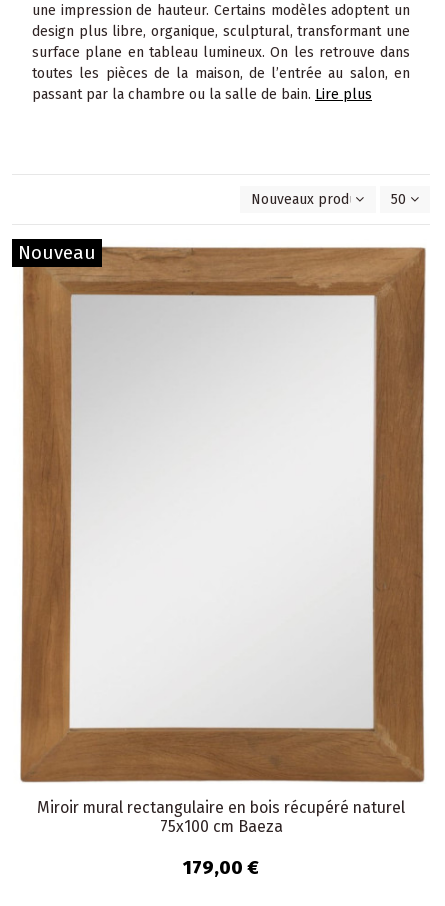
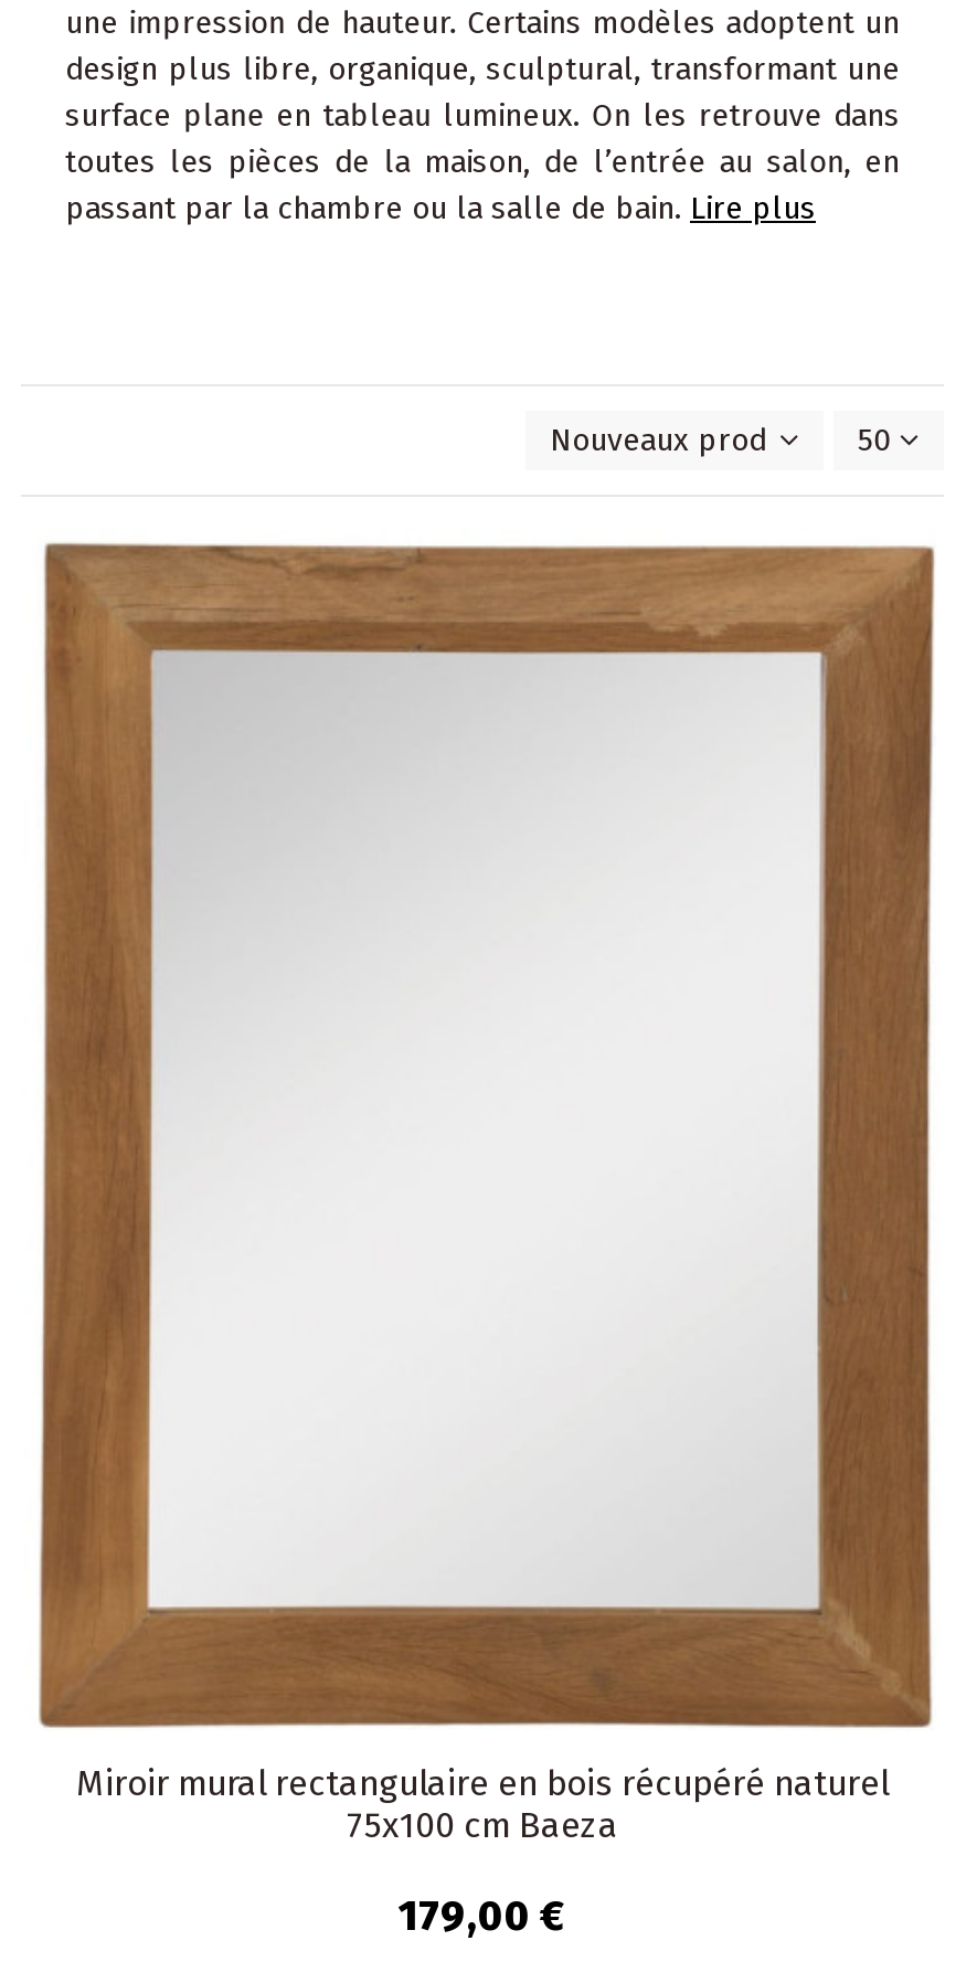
[18,242,96,264] Nouveau -> none

